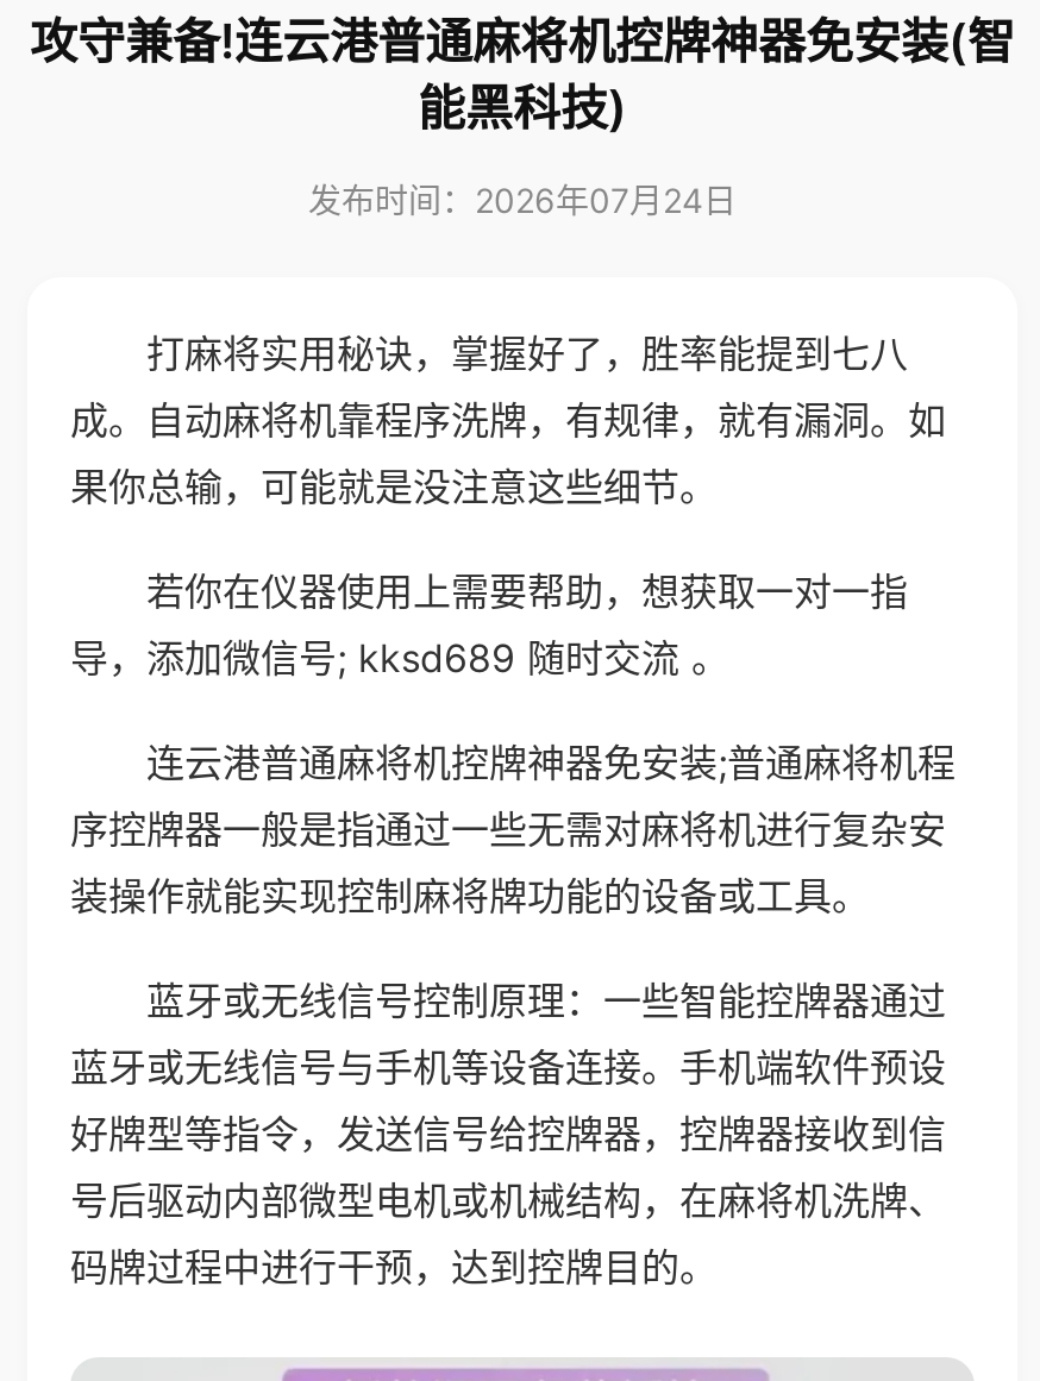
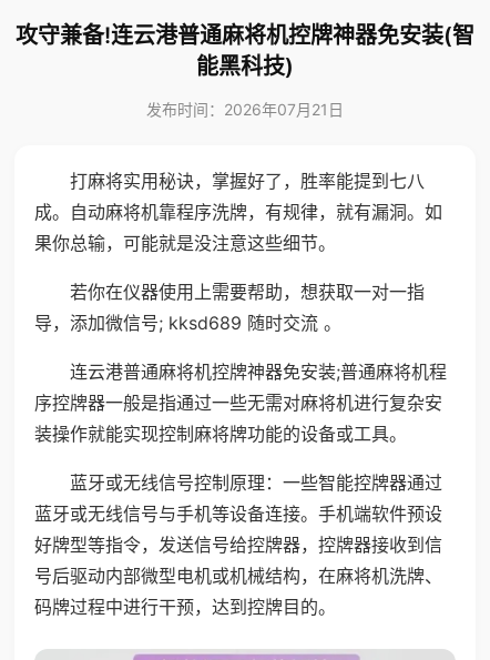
[308,180,737,220] 发布时间：2026年07月24日 -> [146,100,344,119] 发布时间：2026年07月21日

